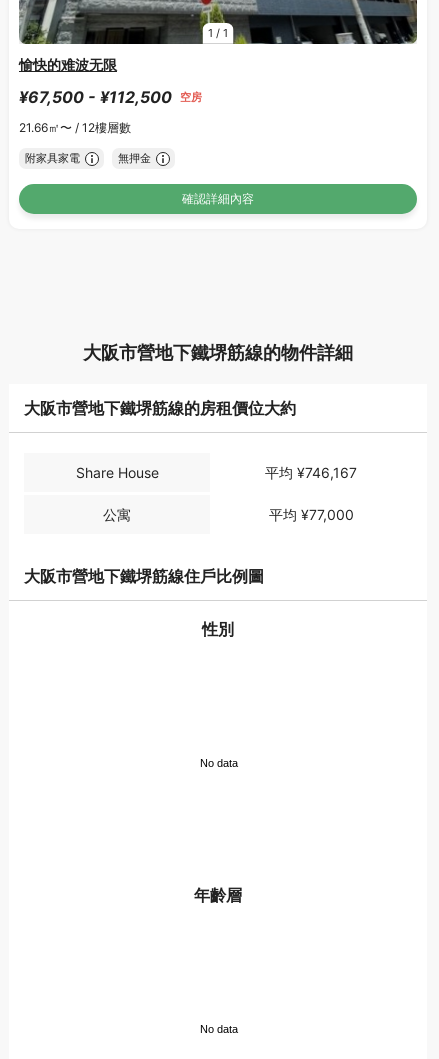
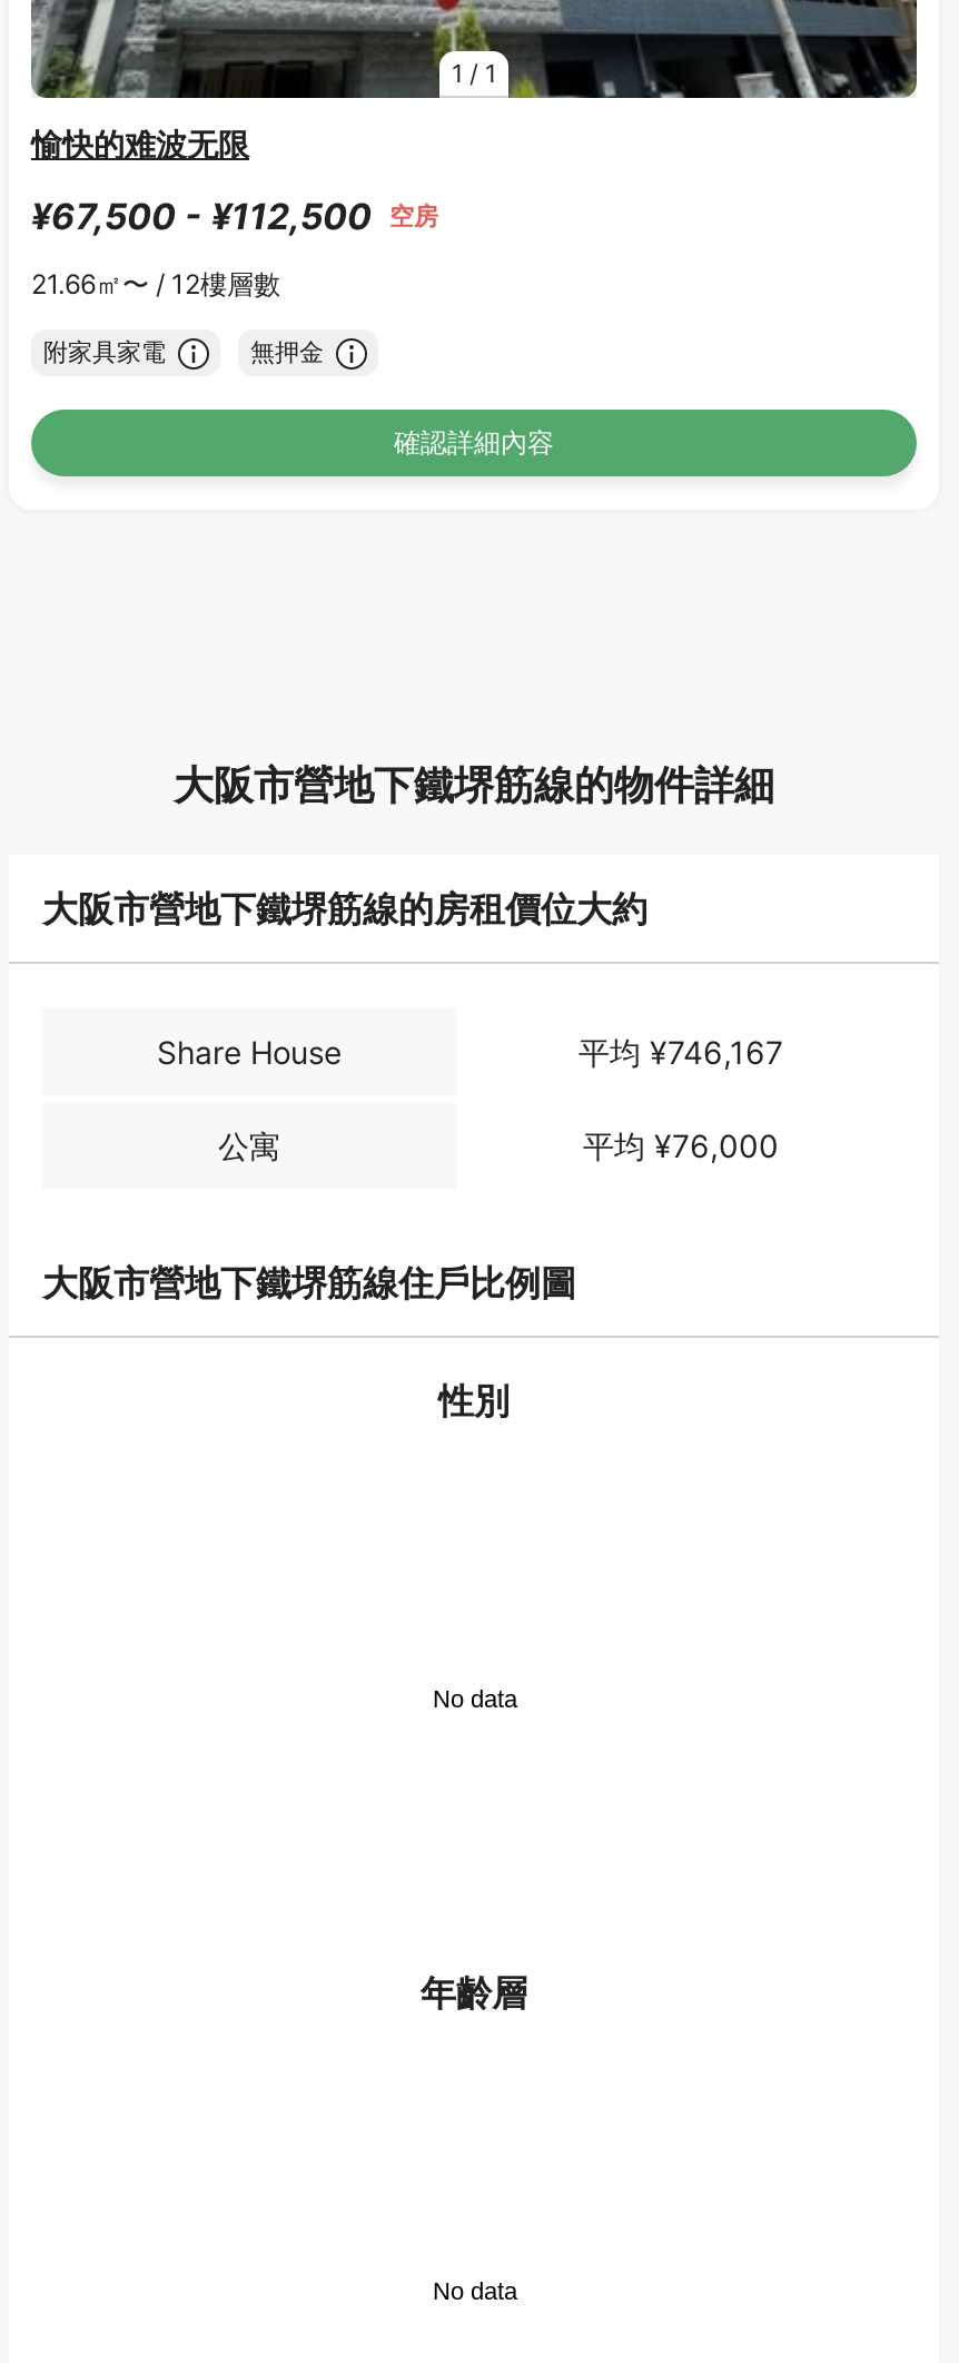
[268,506,353,523] 平均 ¥77,000 -> [583,1127,779,1164] 平均 ¥76,000

